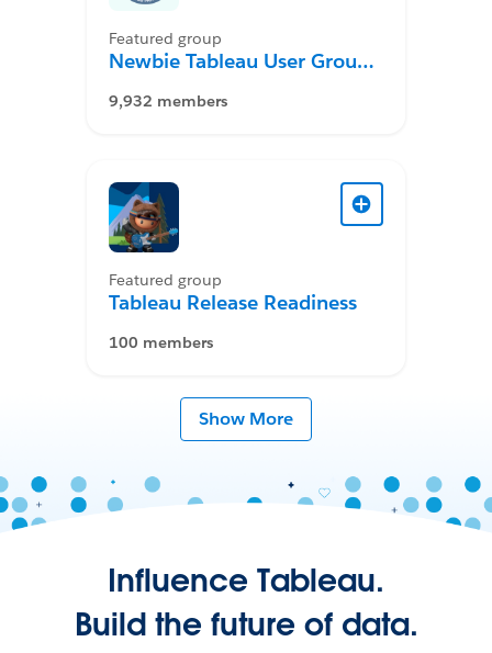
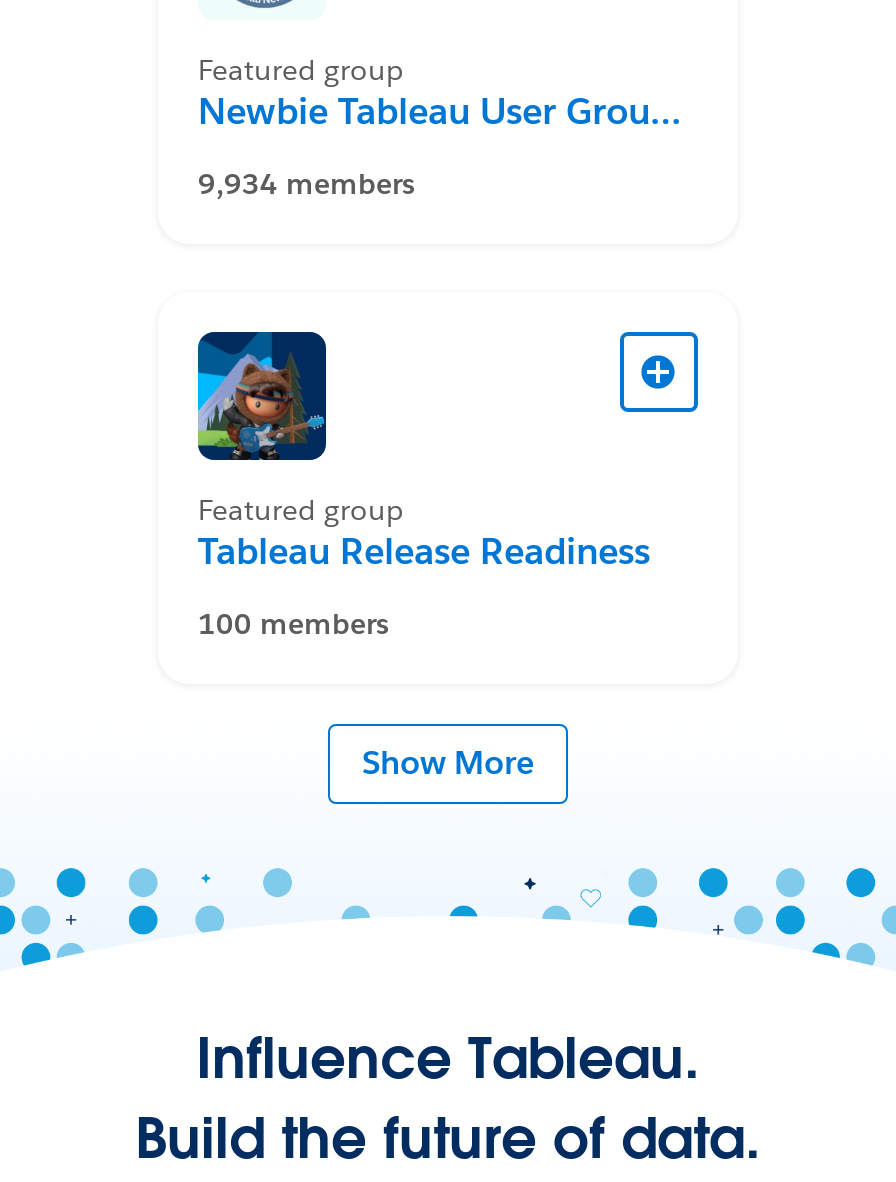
[109,91,227,111] 9,932 members -> [198,166,414,202] 9,934 members

